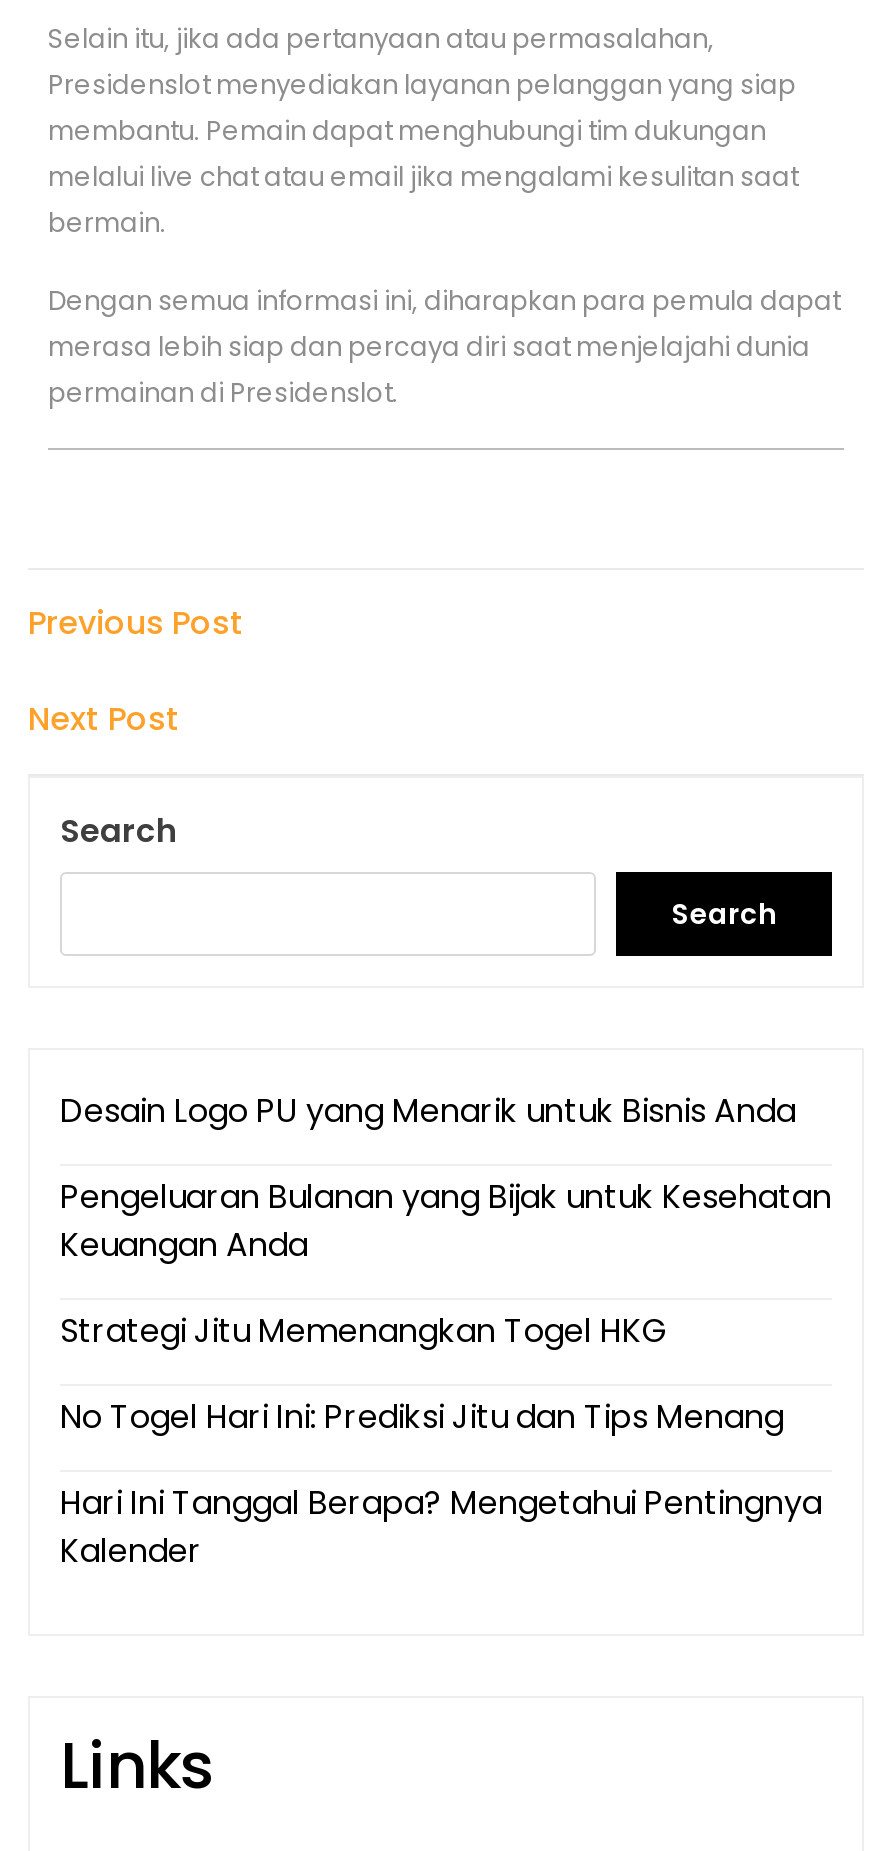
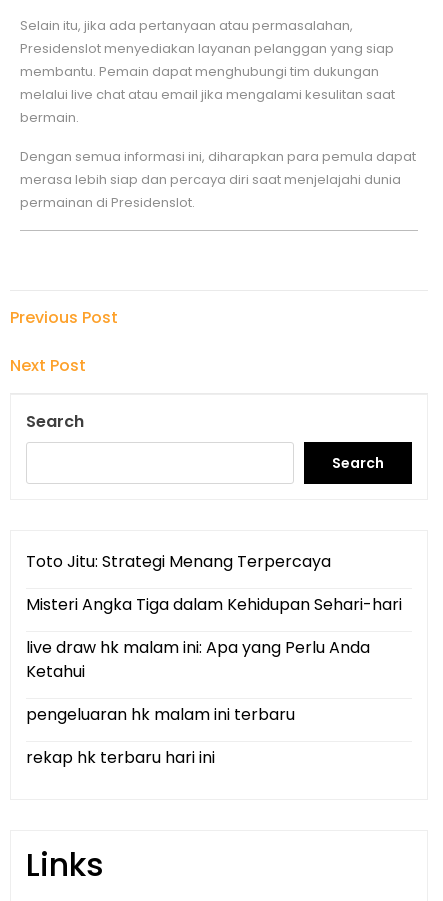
[60,1088,796,1134] Desain Logo PU yang Menarik untuk Bisnis Anda -> [26,550,331,573] Toto Jitu: Strategi Menang Terpercaya
[60,1174,832,1268] Pengeluaran Bulanan yang Bijak untuk Kesehatan | Keuangan Anda -> [26,593,402,616] Misteri Angka Tiga dalam Kehidupan Sehari-hari
[60,1308,668,1354] Strategi Jitu Memenangkan Togel HKG -> [26,636,370,683] live draw hk malam ini: Apa yang Perlu Anda | Ketahui
[60,1394,784,1440] No Togel Hari Ini: Prediksi Jitu dan Tips Menang -> [26,703,295,726] pengeluaran hk malam ini terbaru
[60,1480,822,1574] Hari Ini Tanggal Berapa? Mengetahui Pentingnya | Kalender -> [26,746,215,769] rekap hk terbaru hari ini

